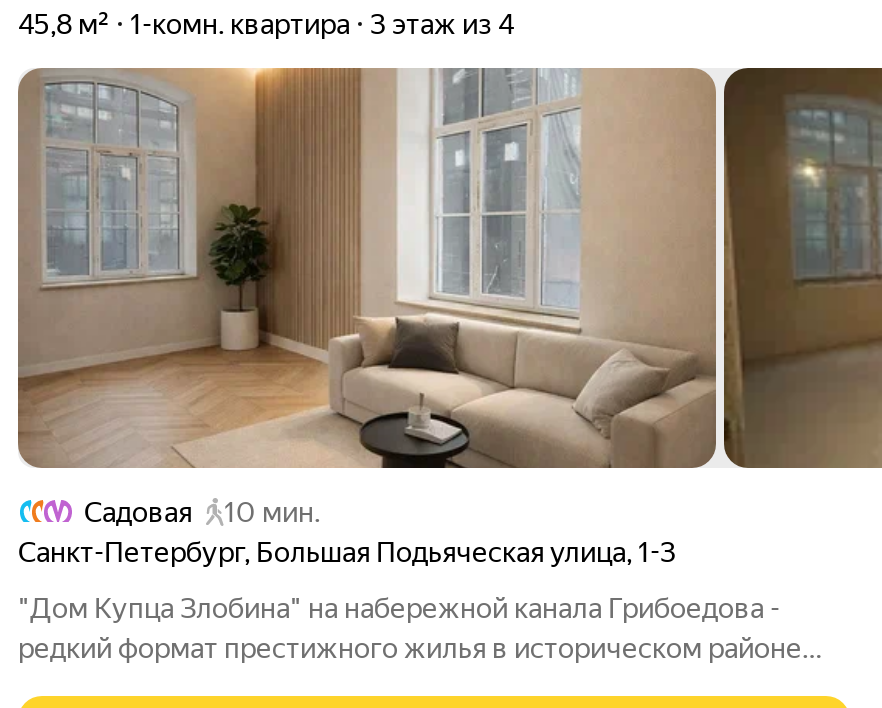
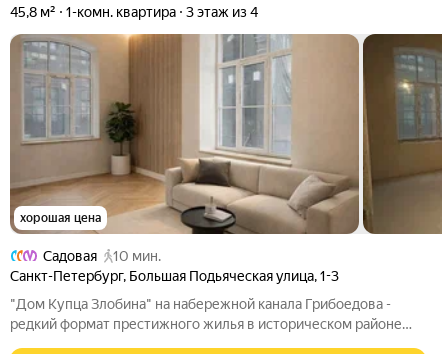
none -> [20,211,101,225] хорошая цена

